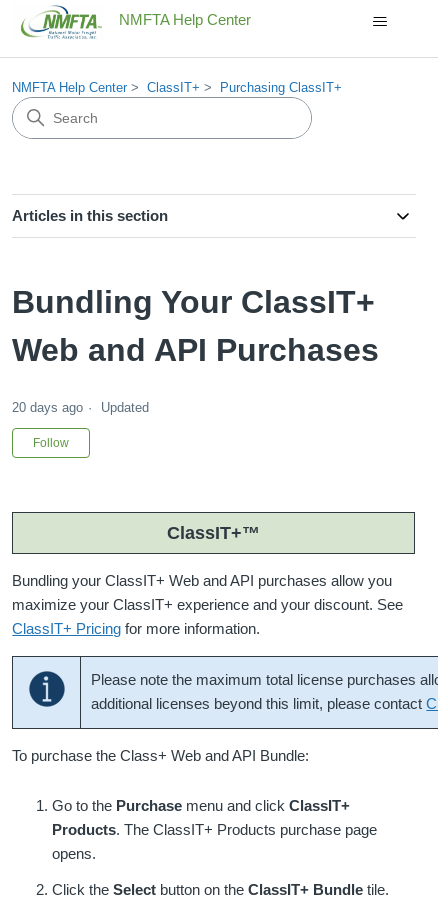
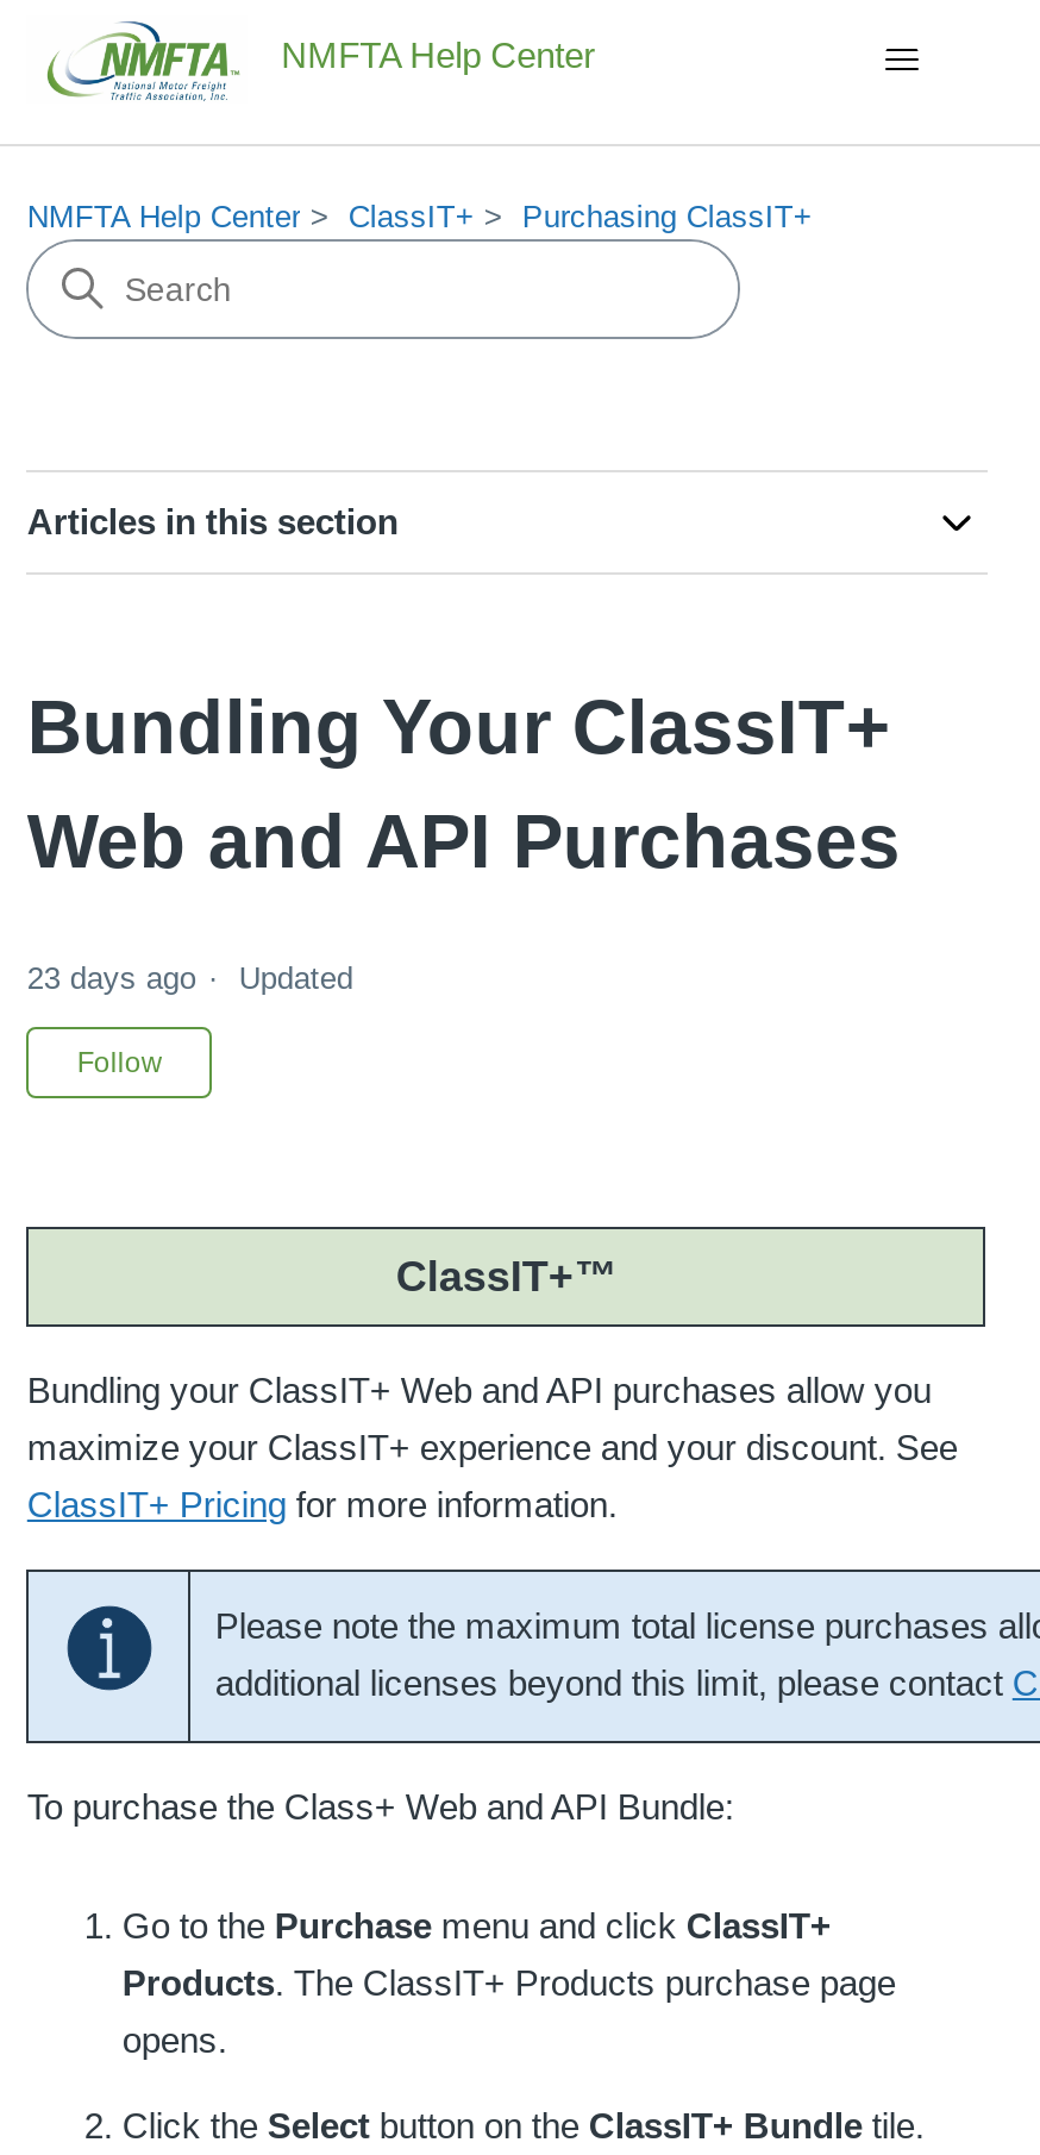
[12,400,149,415] 20 days ago Updated -> [27,961,353,997] 23 days ago Updated

